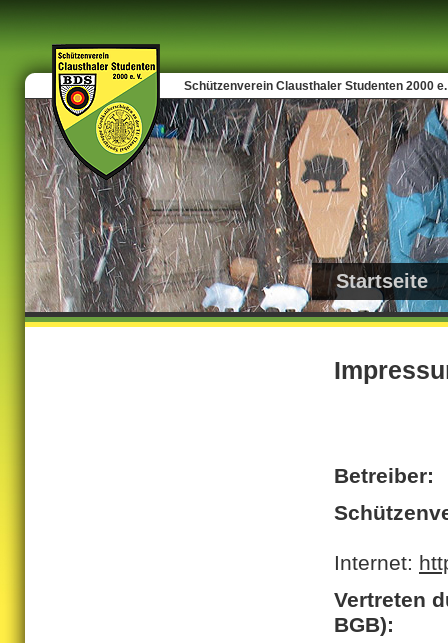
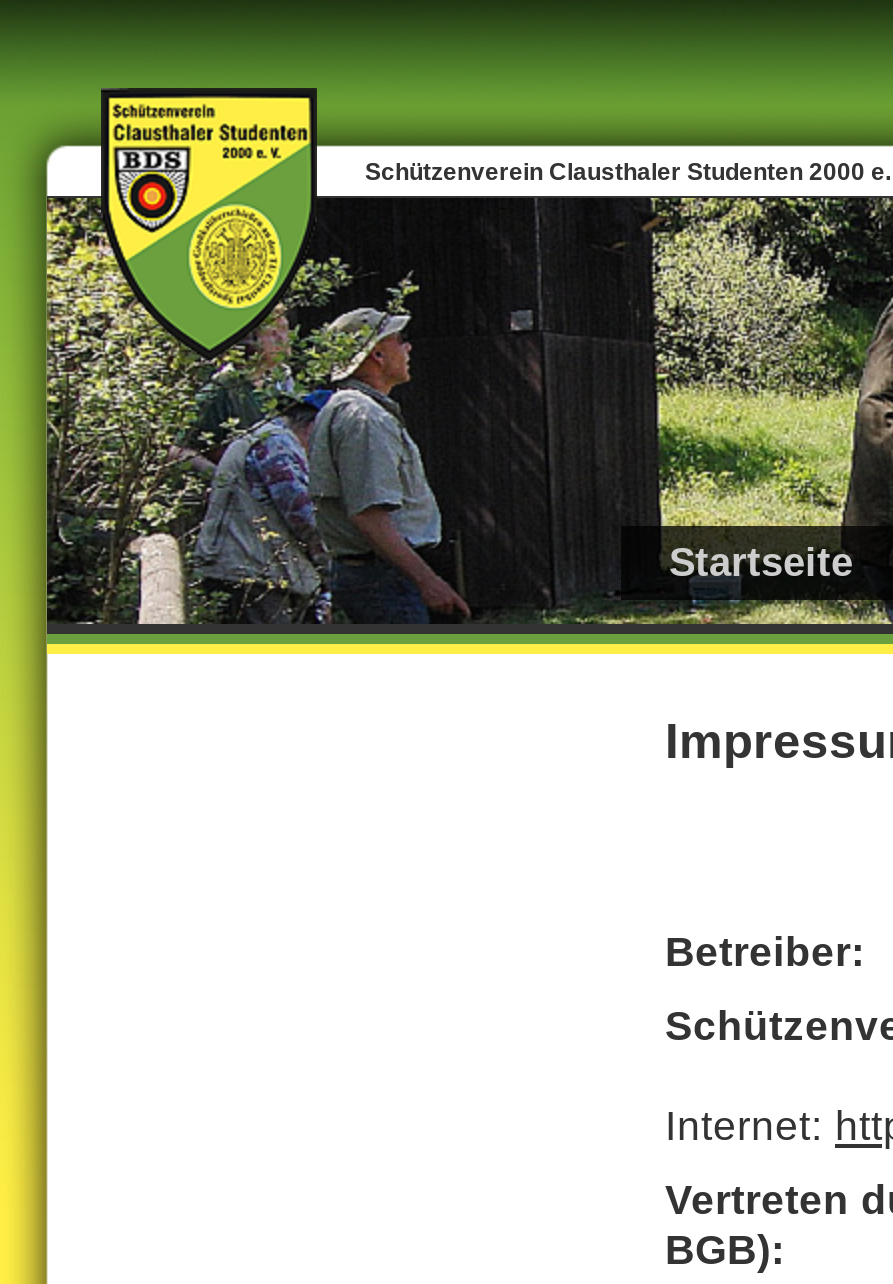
[24,98,445,313] [image] -> [45,196,887,626] [image]

